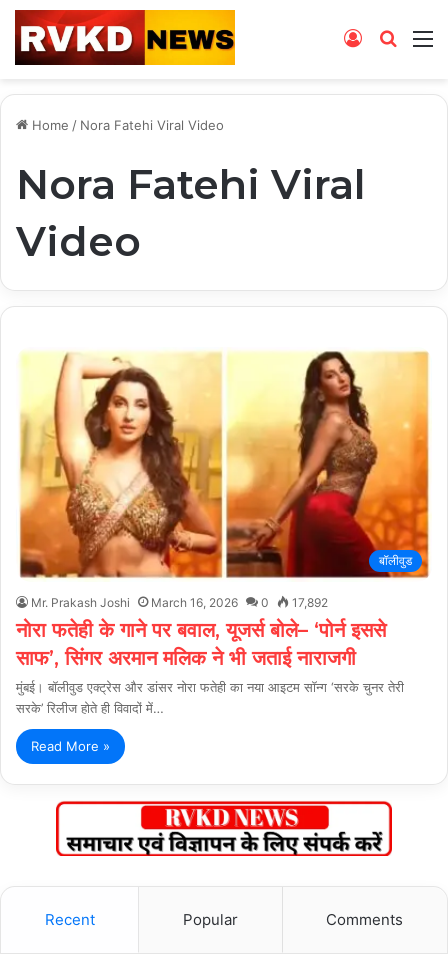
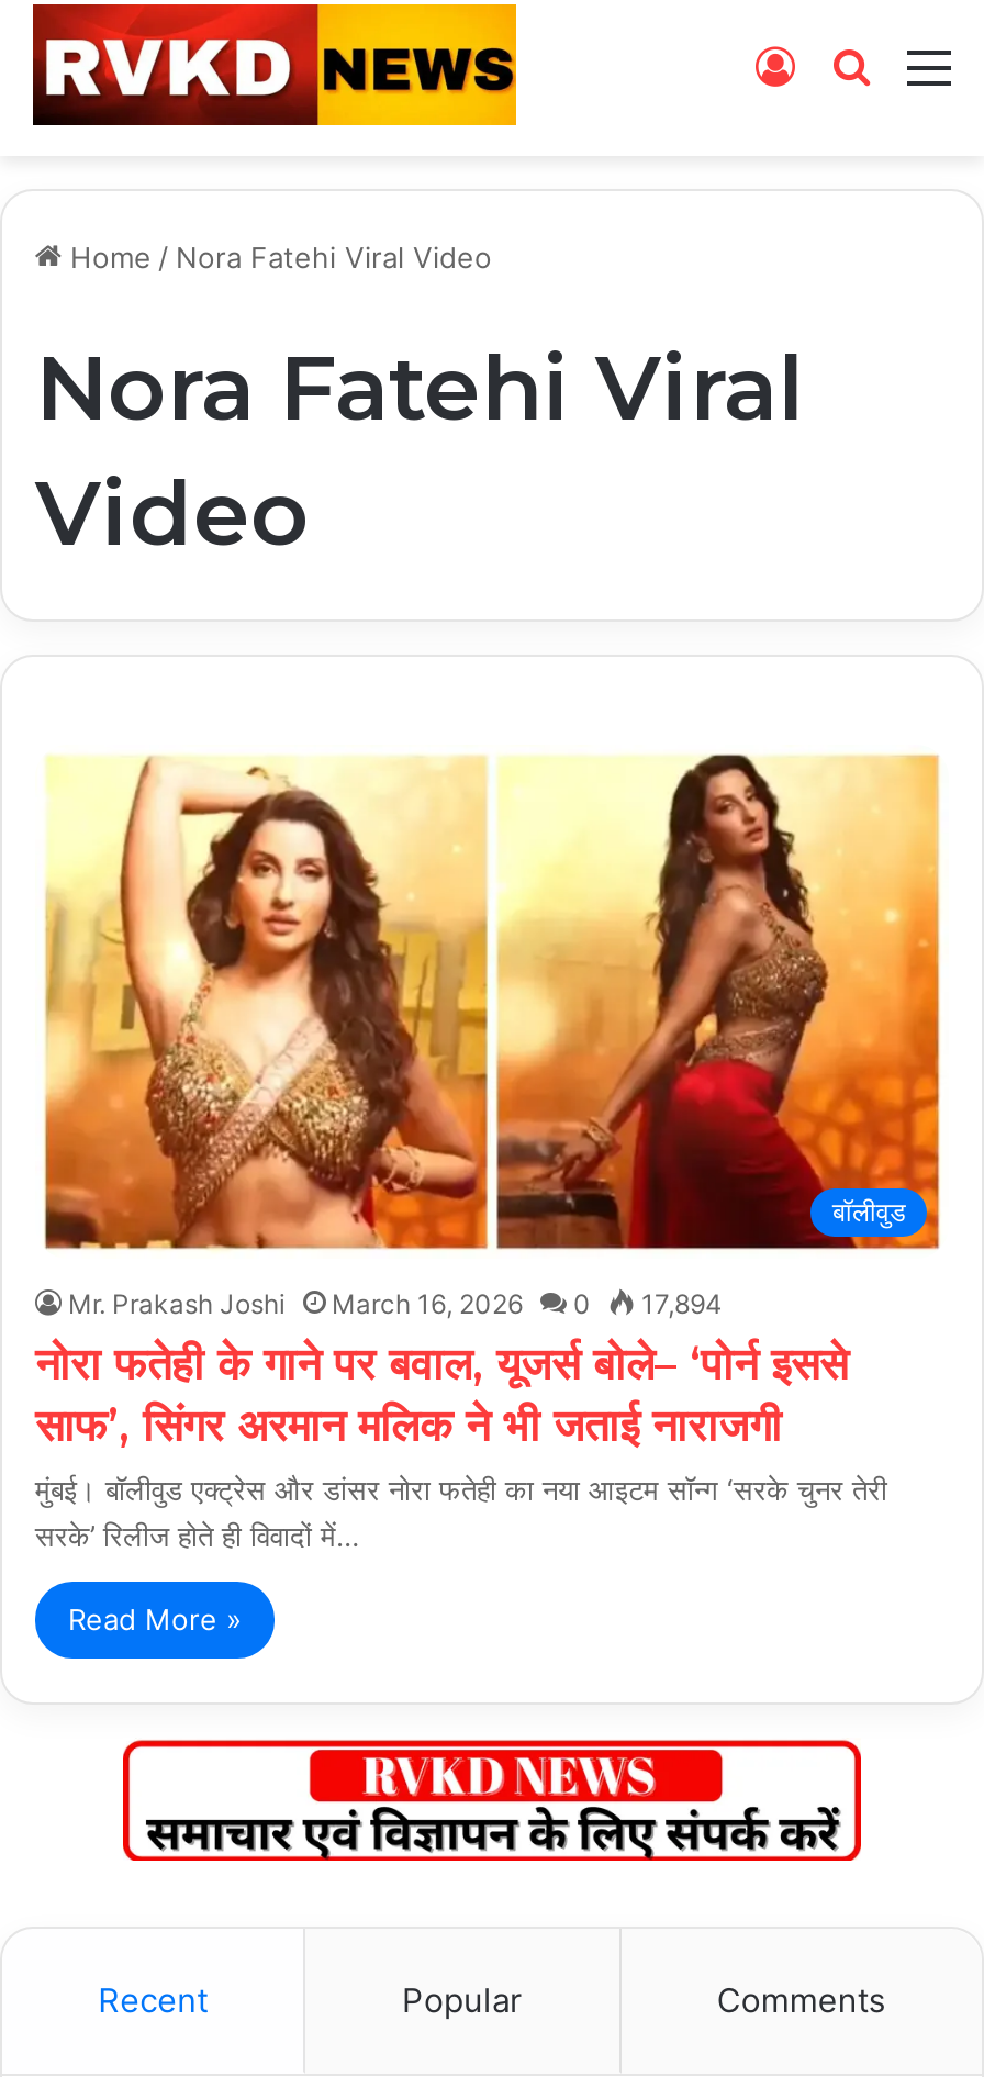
[31,595,328,610] Mr. Prakash Joshi March 16, 2026 0 17,892 -> [68,1288,723,1321] Mr. Prakash Joshi March 16, 2026 0 17,894

